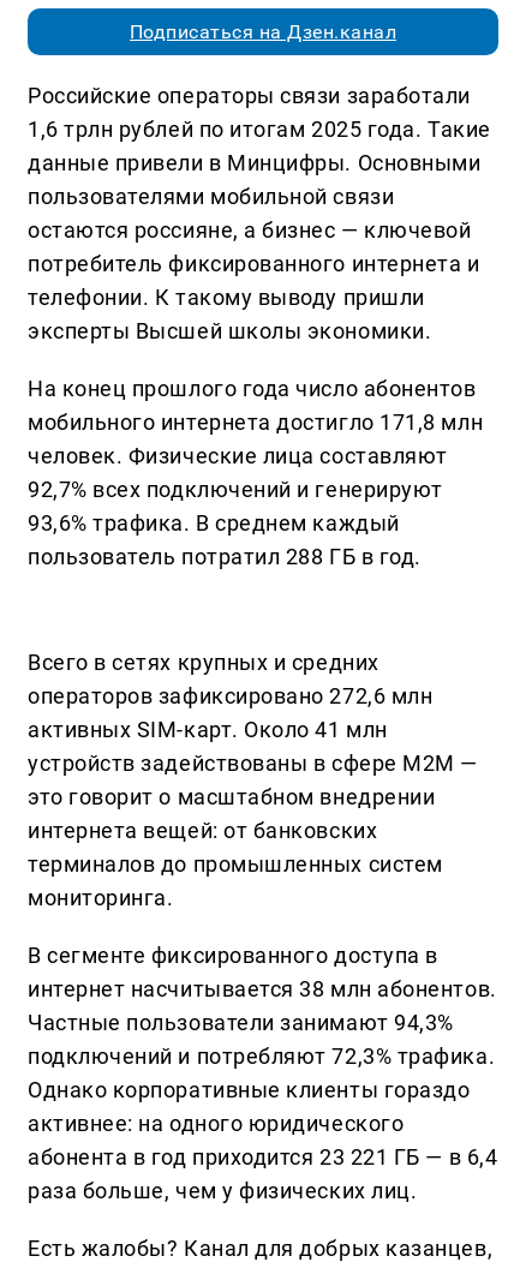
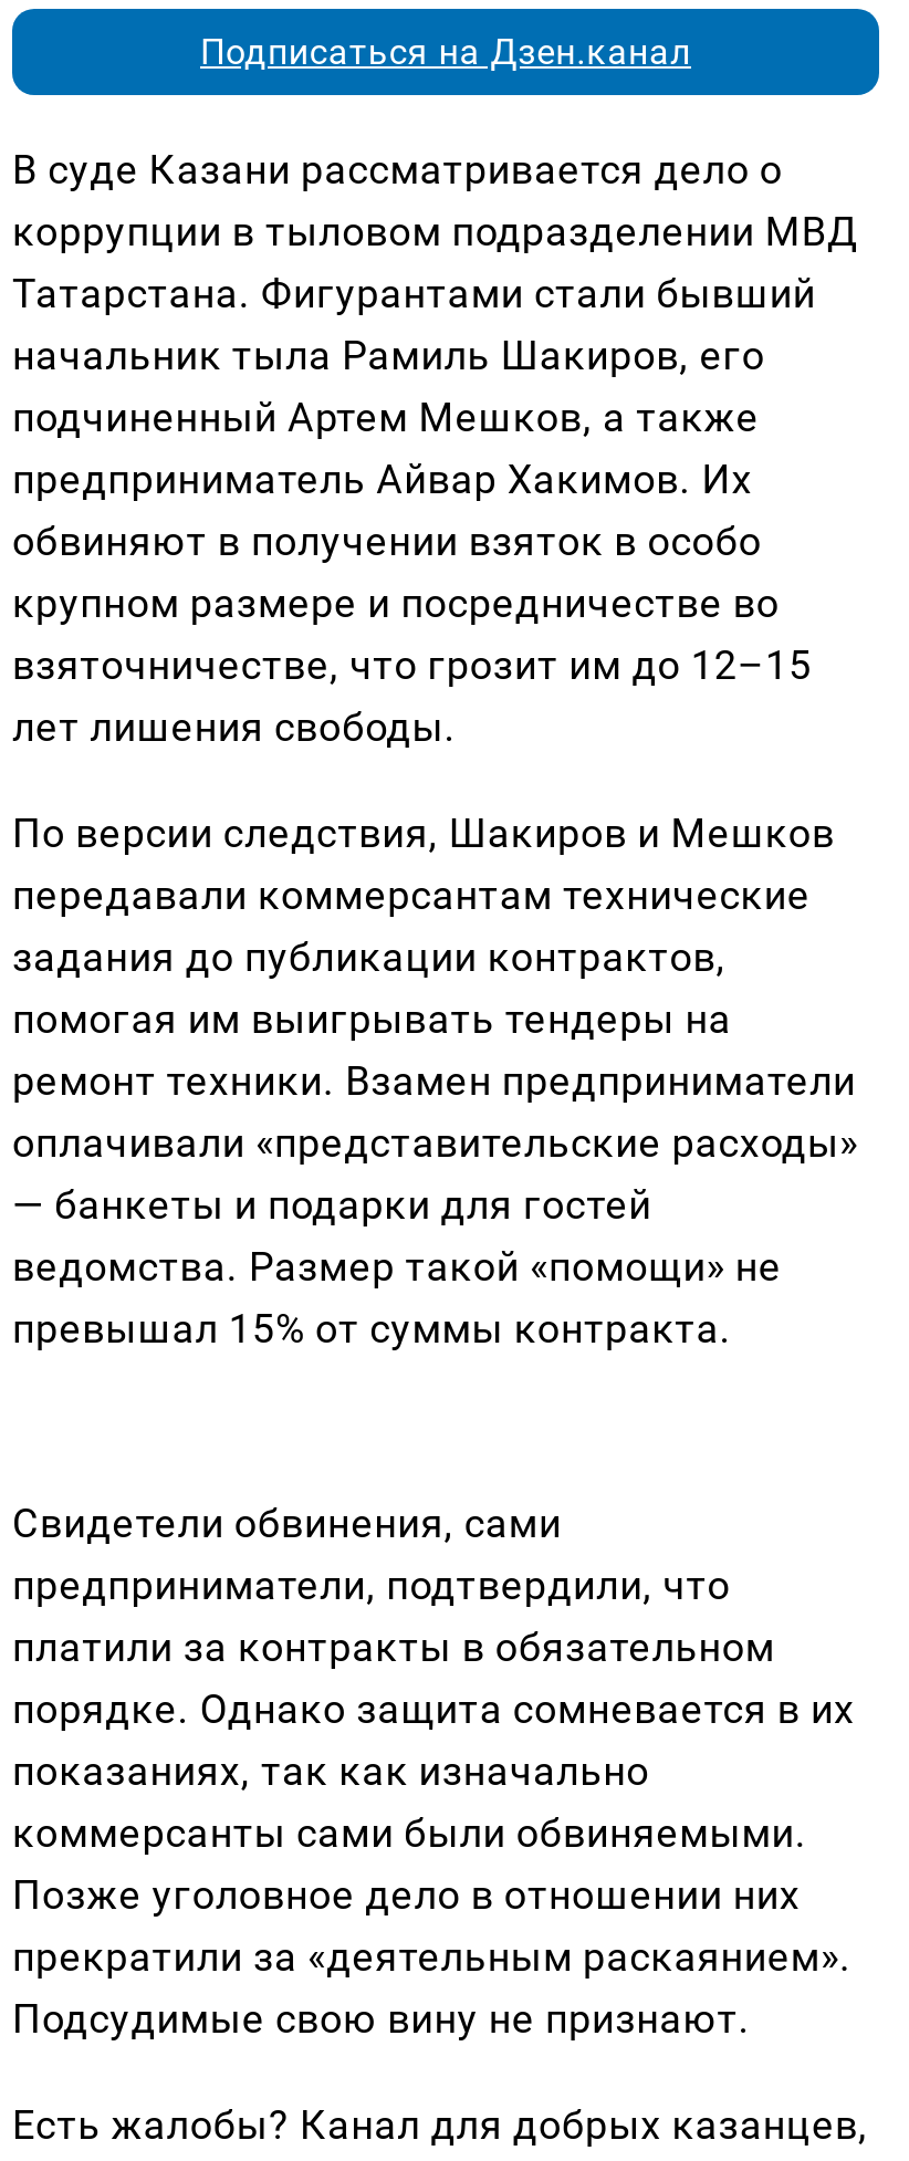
[28,83,491,570] Российские операторы связи заработали | 1,6 трлн рублей по итогам 2025 года. Такие | данные привели в Минцифры. Основными | пользователями мобильной связи | остаются россияне, а бизнес — ключевой | потребитель фиксированного интернета и | телефонии. К такому выводу пришли | эксперты Высшей школы экономики. | На конец прошлого года число абонентов | мобильного интернета достигло 171,8 млн | человек. Физические лица составляют | 92,7% всех подключений и генерируют | 93,6% трафика. В среднем каждый | пользователь потратил 288 ГБ в год. -> [12,147,859,1352] В суде Казани рассматривается дело о | коррупции в тыловом подразделении МВД | Татарстана. Фигурантами стали бывший | начальник тыла Рамиль Шакиров, его | подчиненный Артем Мешков, а также | предприниматель Айвар Хакимов. Их | обвиняют в получении взяток в особо | крупном размере и посредничестве во | взяточничестве, что грозит им до 12–15 | лет лишения свободы. | По версии следствия, Шакиров и Мешков | передавали коммерсантам технические | задания до публикации контрактов, | помогая им выигрывать тендеры на | ремонт техники. Взамен предприниматели | оплачивали «представительские расходы» | — банкеты и подарки для гостей | ведомства. Размер такой «помощи» не | превышал 15% от суммы контракта.
[28,650,497,1204] Всего в сетях крупных и средних | операторов зафиксировано 272,6 млн | активных SIM-карт. Около 41 млн | устройств задействованы в сфере M2M — | это говорит о масштабном внедрении | интернета вещей: от банковских | терминалов до промышленных систем | мониторинга. | В сегменте фиксированного доступа в | интернет насчитывается 38 млн абонентов. | Частные пользователи занимают 94,3% | подключений и потребляют 72,3% трафика. | Однако корпоративные клиенты гораздо | активнее: на одного юридического | абонента в год приходится 23 221 ГБ — в 6,4 | раза больше, чем у физических лиц. -> [12,1500,855,2042] Свидетели обвинения, сами | предприниматели, подтвердили, что | платили за контракты в обязательном | порядке. Однако защита сомневается в их | показаниях, так как изначально | коммерсанты сами были обвиняемыми. | Позже уголовное дело в отношении них | прекратили за «деятельным раскаянием». | Подсудимые свою вину не признают.

